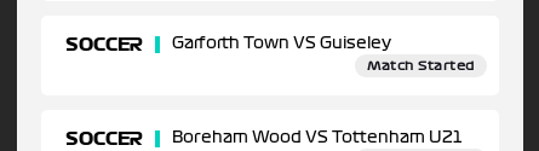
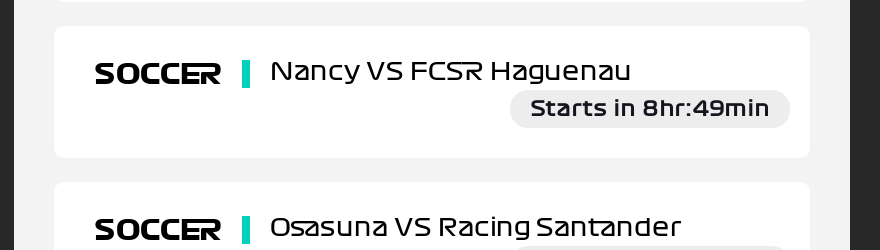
[172,36,391,51] Garforth Town VS Guiseley -> [270,60,632,84] Nancy VS FCSR Haguenau
[367,59,475,72] Match Started -> [530,98,770,120] Starts in 8hr:49min
[172,130,463,145] Boreham Wood VS Tottenham U21 -> [270,216,682,240] Osasuna VS Racing Santander

